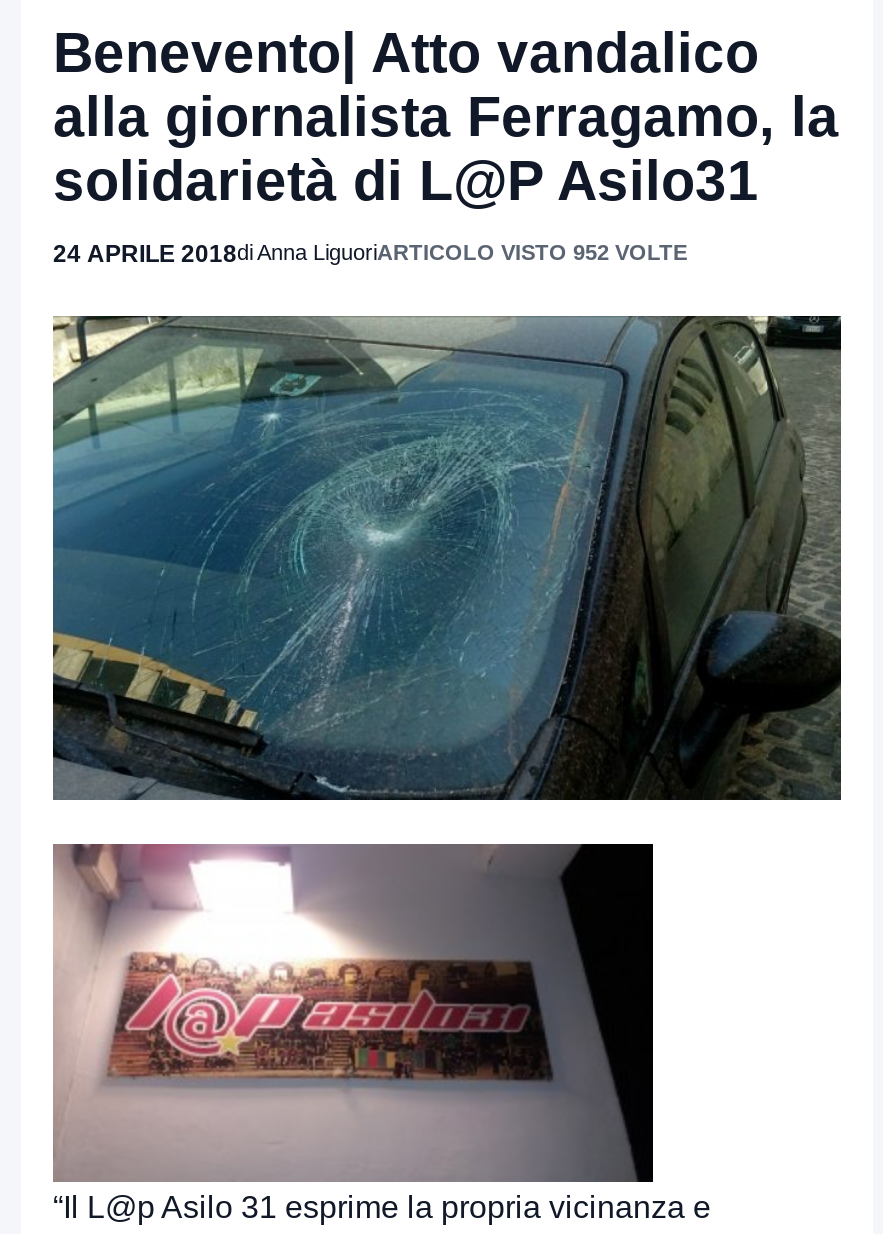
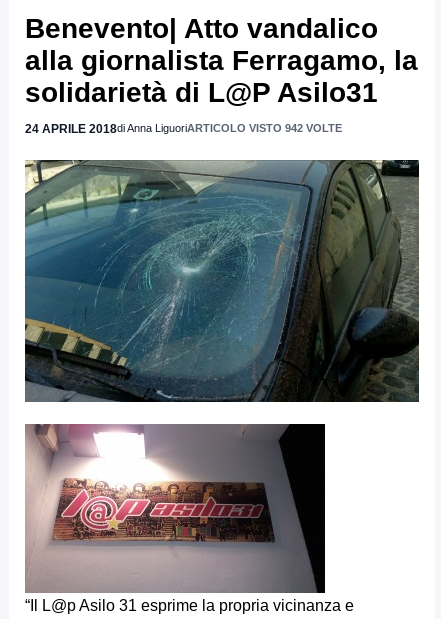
[53,239,687,267] 24 APRILE 2018di Anna LiguoriARTICOLO VISTO 952 VOLTE -> [25,122,342,136] 24 APRILE 2018di Anna LiguoriARTICOLO VISTO 942 VOLTE

